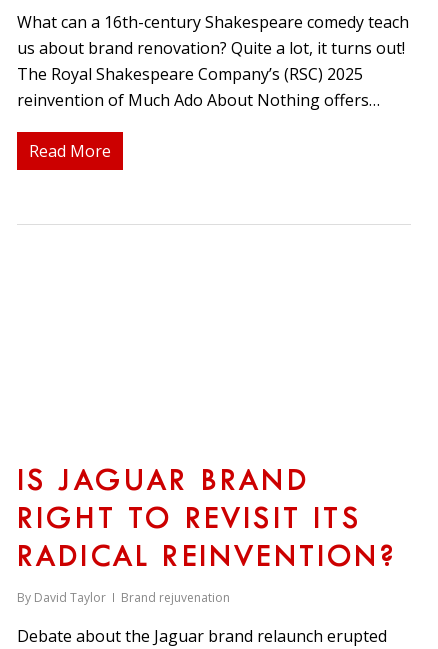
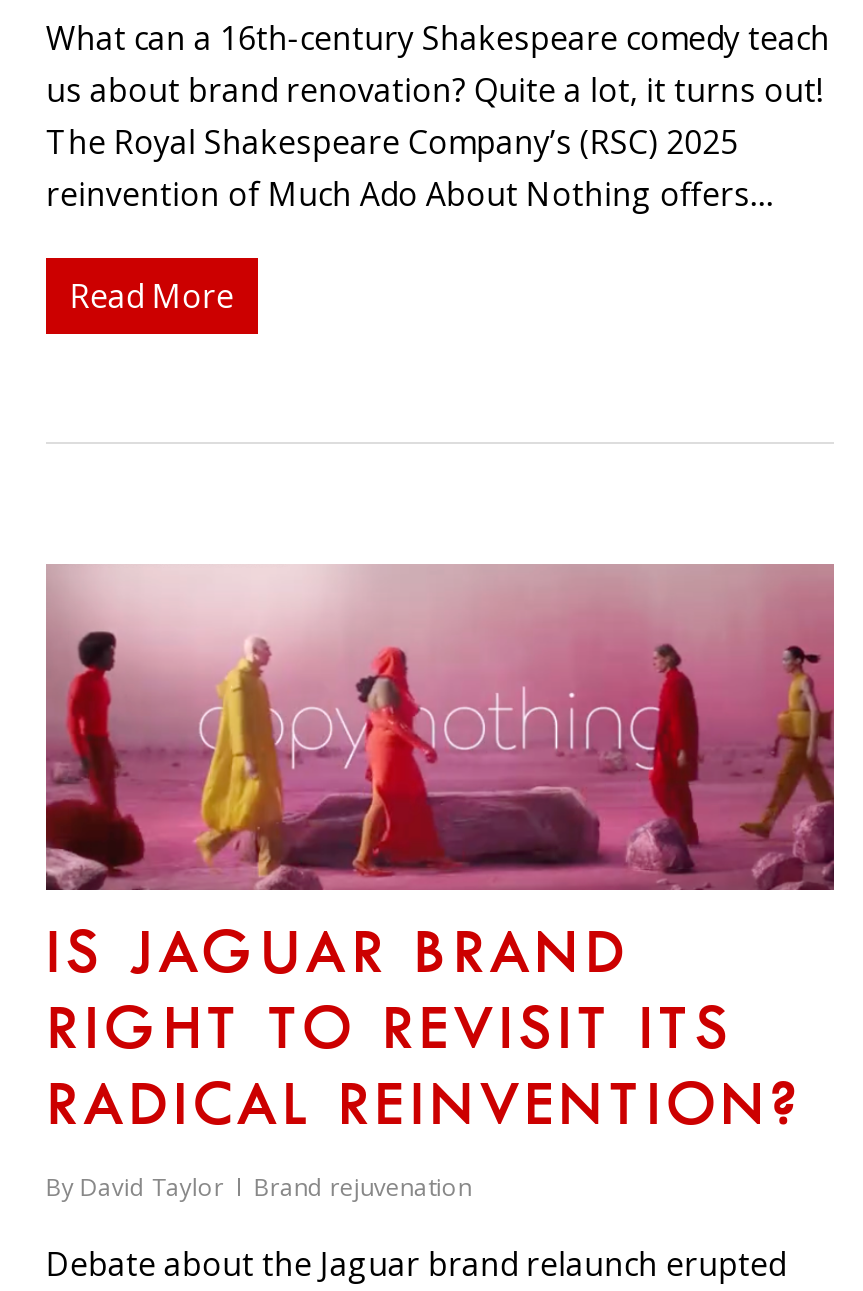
none -> [44,563,836,893] [image]

